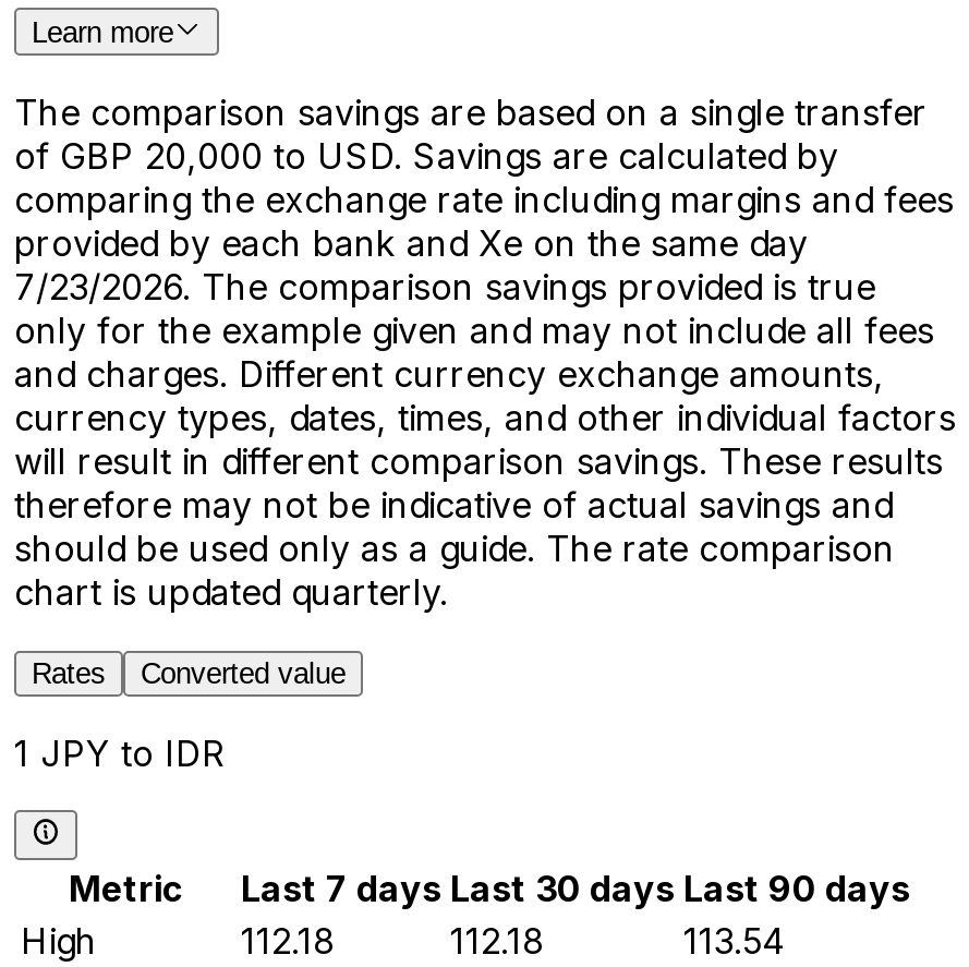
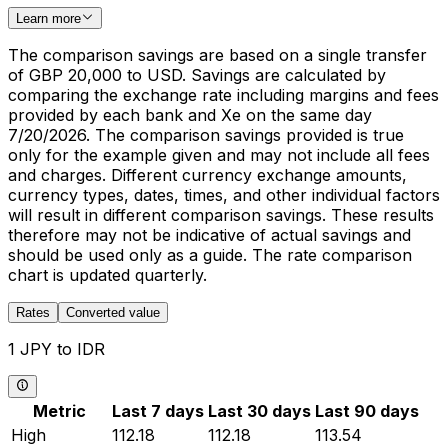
[14,266,875,309] 7/23/2026. The comparison savings provided is true -> [8,125,404,145] 7/20/2026. The comparison savings provided is true

